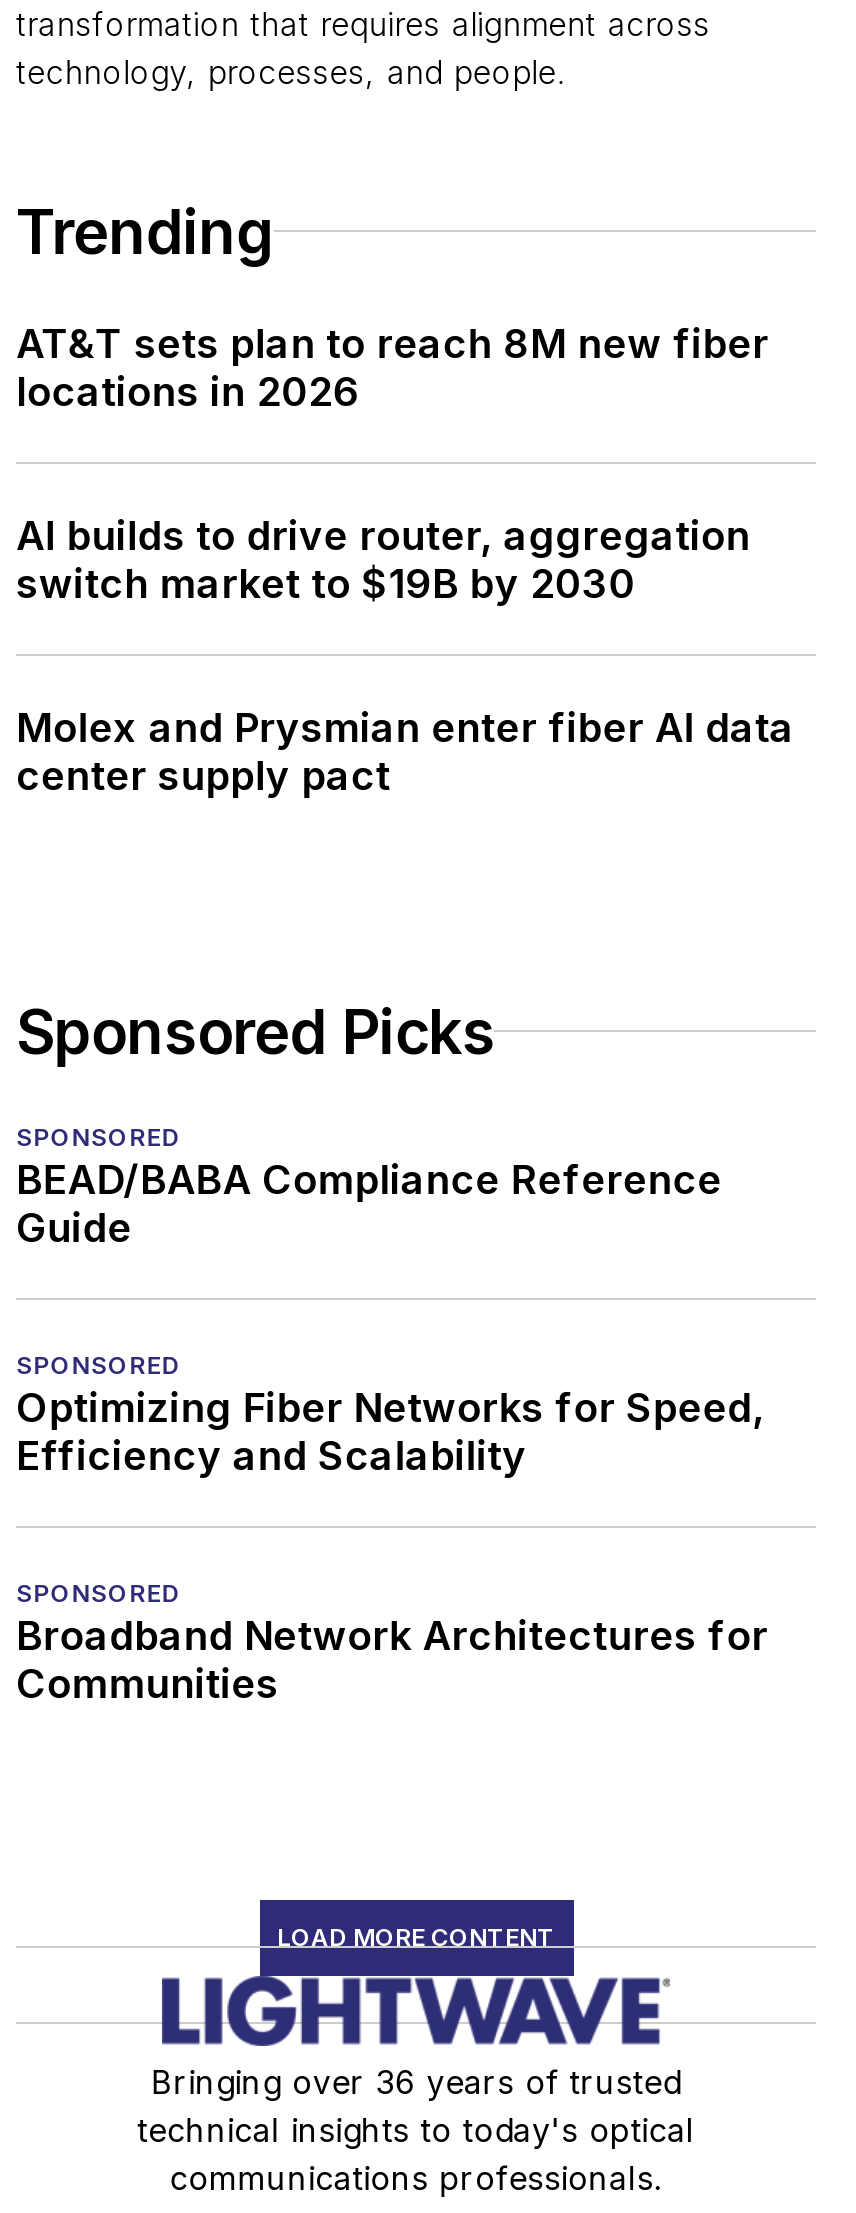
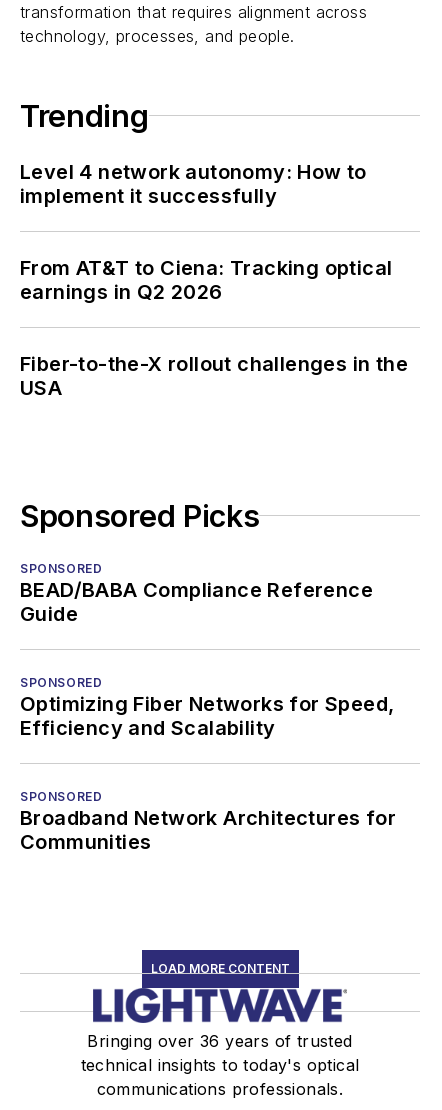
[16,320,769,416] AT&T sets plan to reach 8M new fiber | locations in 2026 -> [20,160,367,208] Level 4 network autonomy: How to | implement it successfully
[16,512,750,608] AI builds to drive router, aggregation | switch market to $19B by 2030 -> [20,256,392,304] From AT&T to Ciena: Tracking optical | earnings in Q2 2026
[16,704,794,800] Molex and Prysmian enter fiber AI data | center supply pact -> [20,352,409,400] Fiber-to-the-X rollout challenges in the | USA

